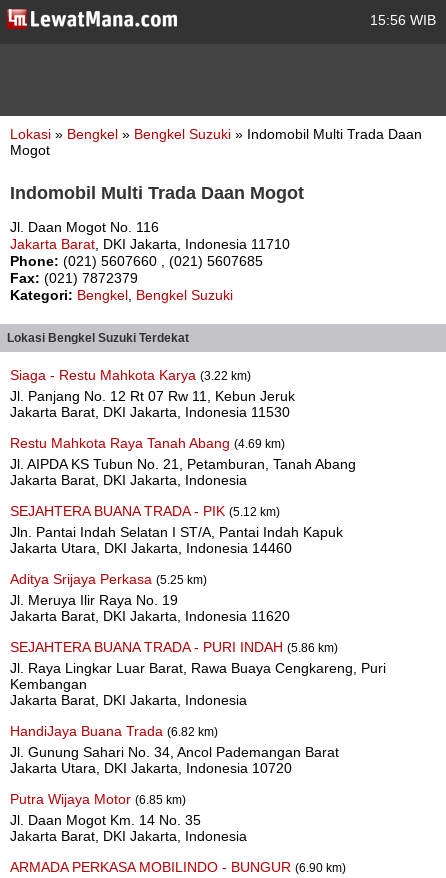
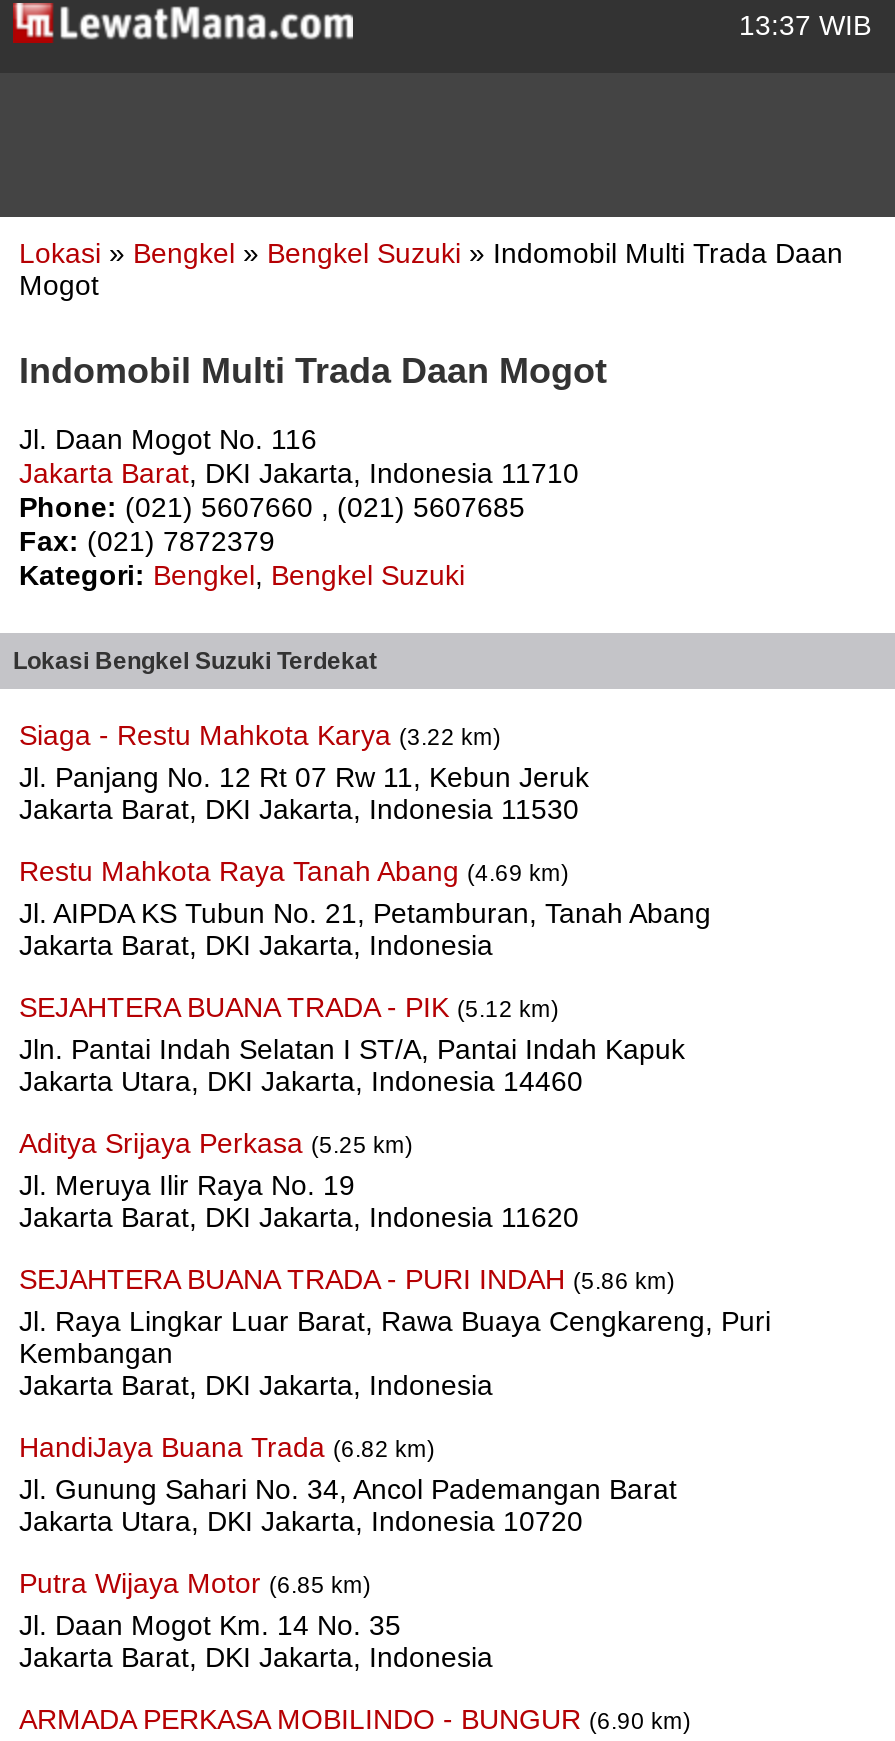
[370,12,436,28] 15:56 WIB -> [739,9,871,41] 13:37 WIB

